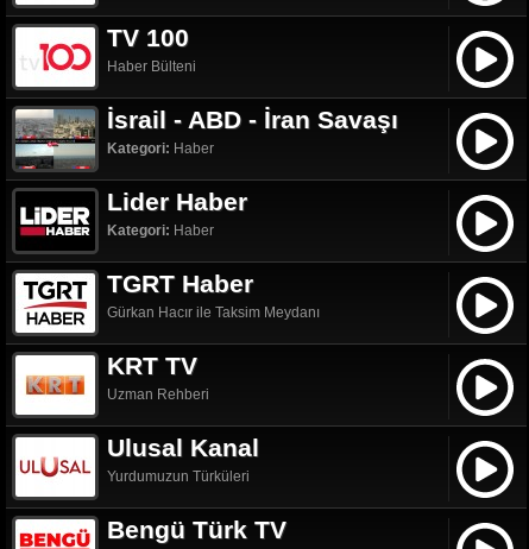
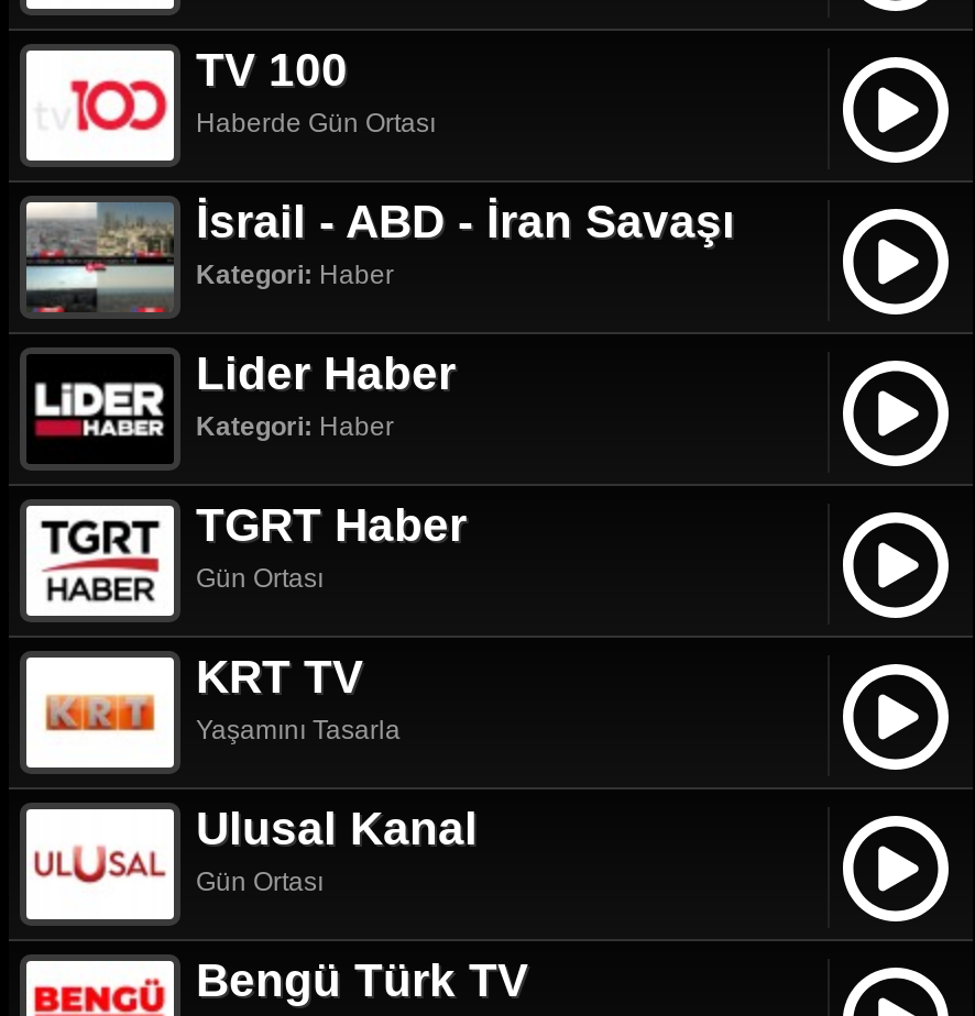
[107,58,196,75] Haber Bülteni -> [196,108,436,139] Haberde Gün Ortası
[107,304,320,321] Gürkan Hacır ile Taksim Meydanı -> [196,563,324,594] Gün Ortası
[107,386,209,403] Uzman Rehberi -> [196,715,401,746] Yaşamını Tasarla
[107,468,250,485] Yurdumuzun Türküleri -> [196,866,324,897] Gün Ortası

